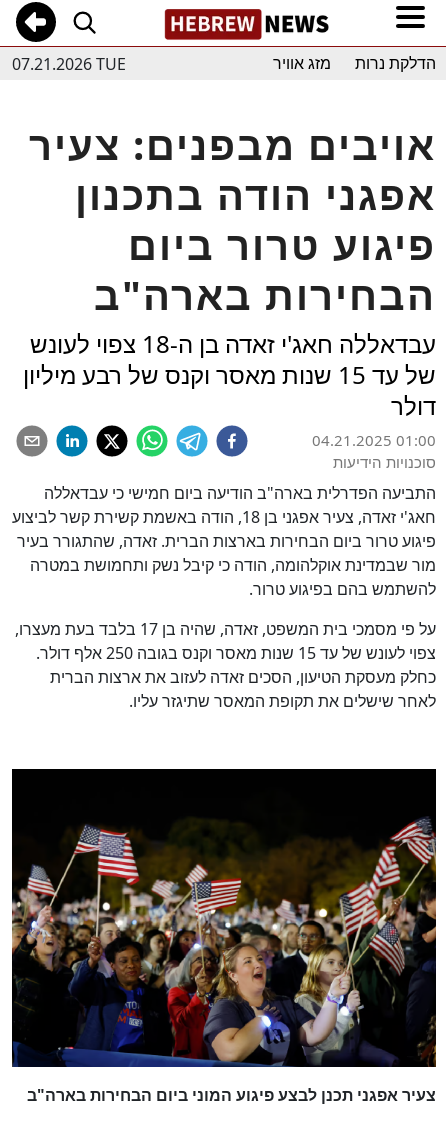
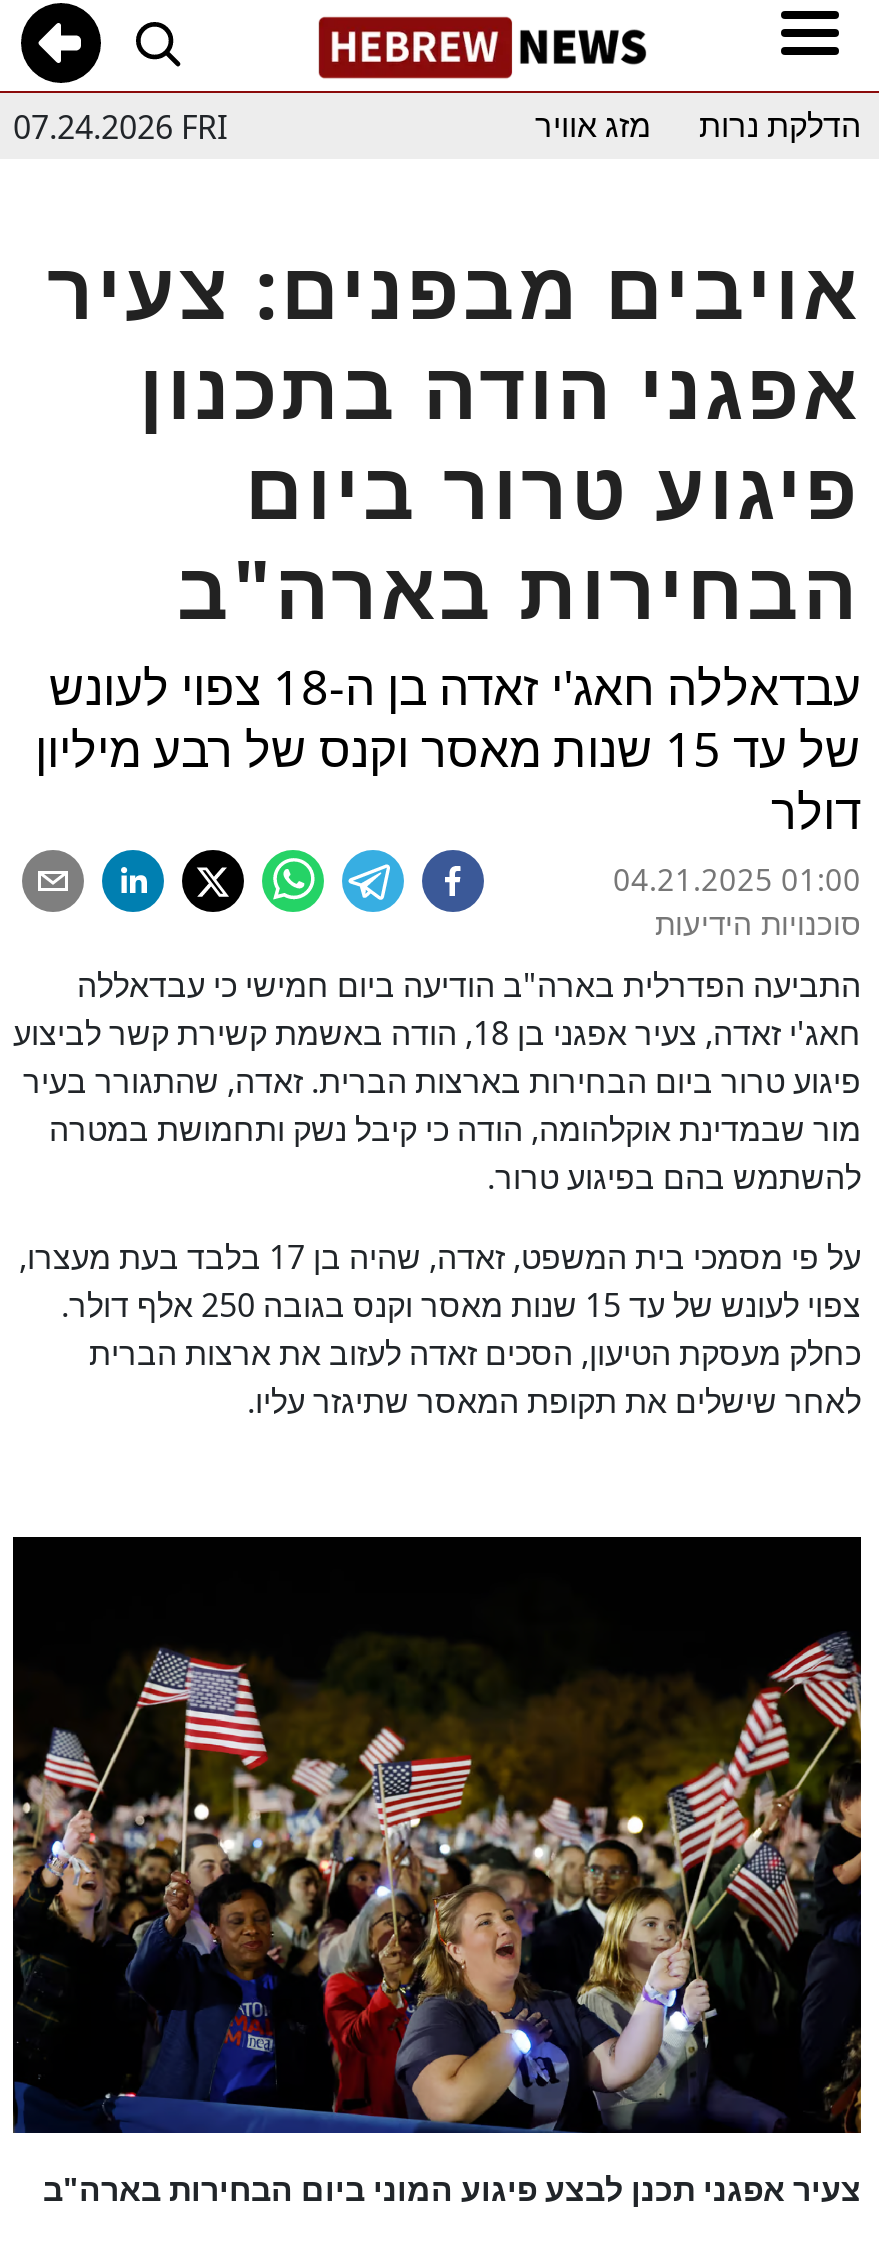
[12,52,126,74] 07.21.2026 TUE -> [13,104,227,148] 07.24.2026 FRI

